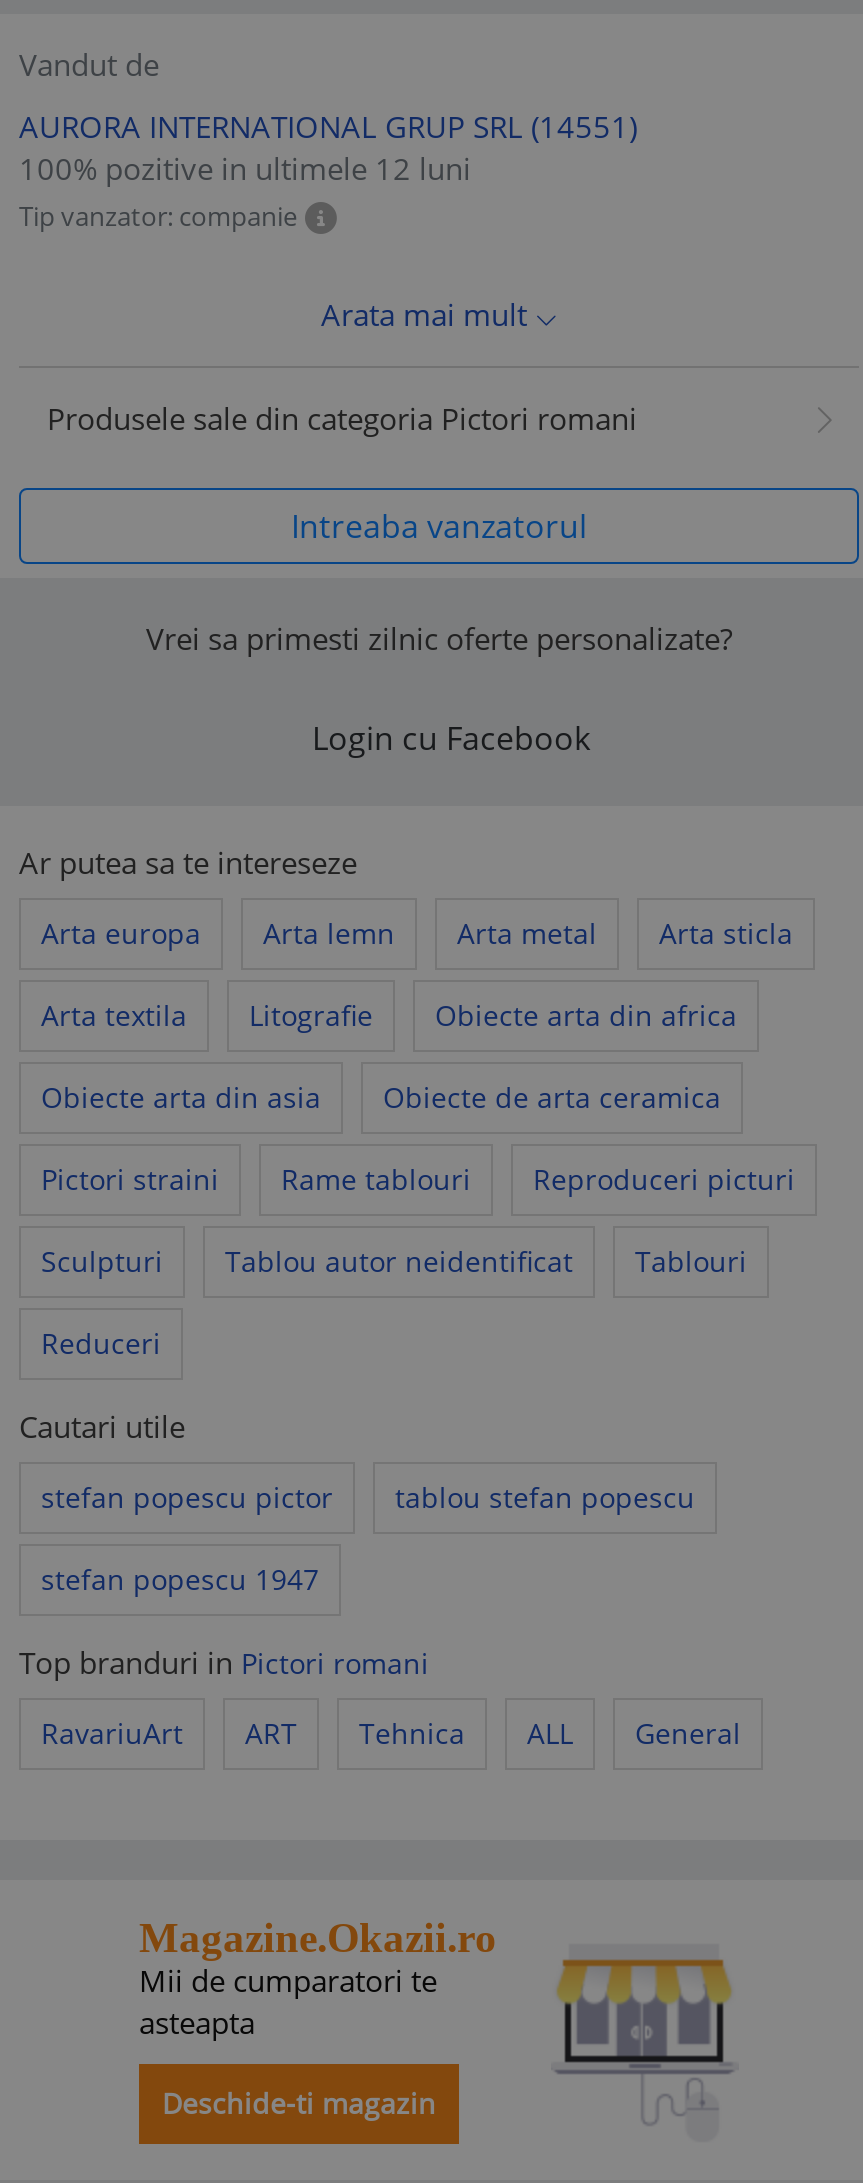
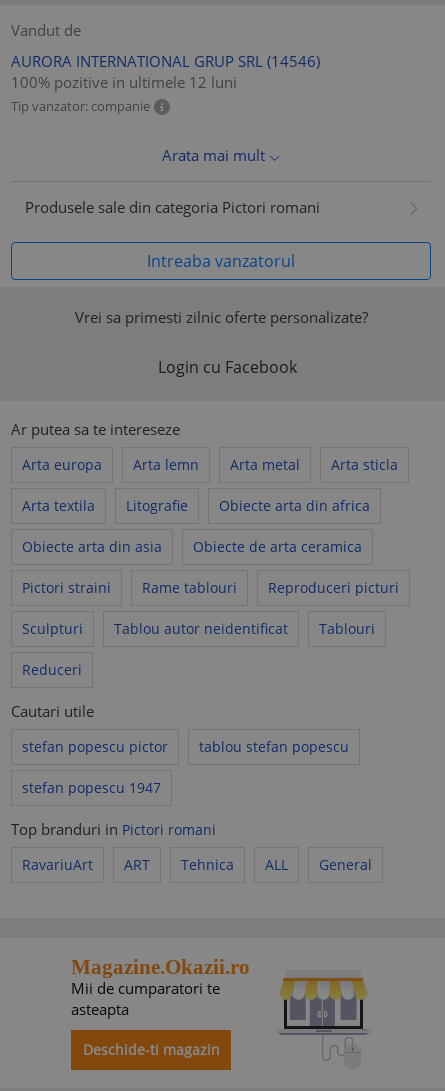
[19,106,637,146] AURORA INTERNATIONAL GRUP SRL (14551) -> [11,51,320,71] AURORA INTERNATIONAL GRUP SRL (14546)

